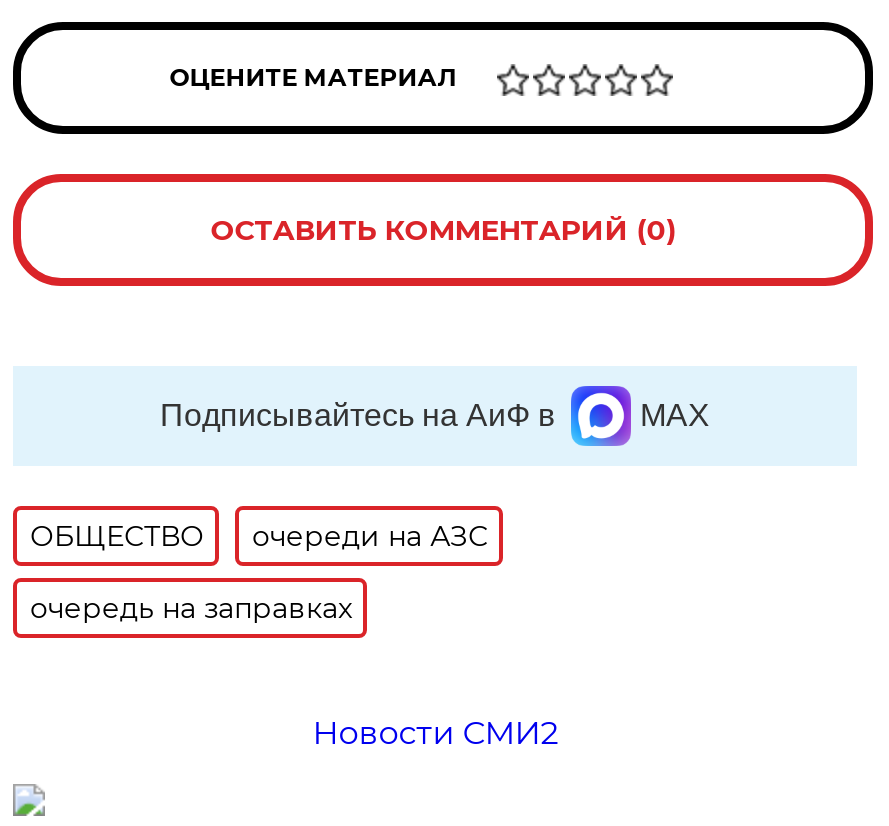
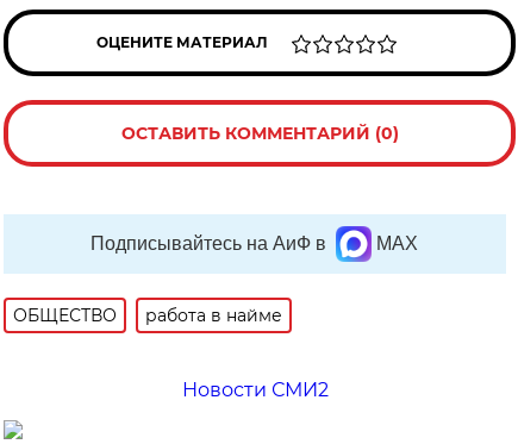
[30,518,488,626] очереди на АЗС | очередь на заправках -> [146,305,283,326] работа в найме

